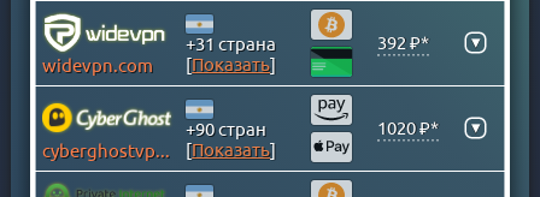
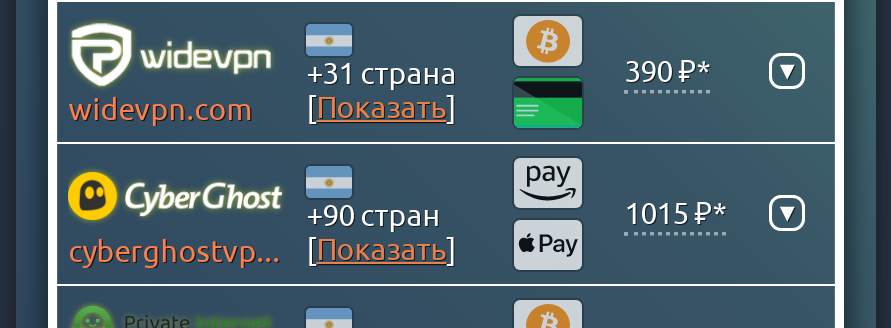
[378,32,429,52] 392 ₽* -> [624,53,710,87] 390 ₽*
[378,117,439,138] 1020 ₽* -> [624,195,726,229] 1015 ₽*

